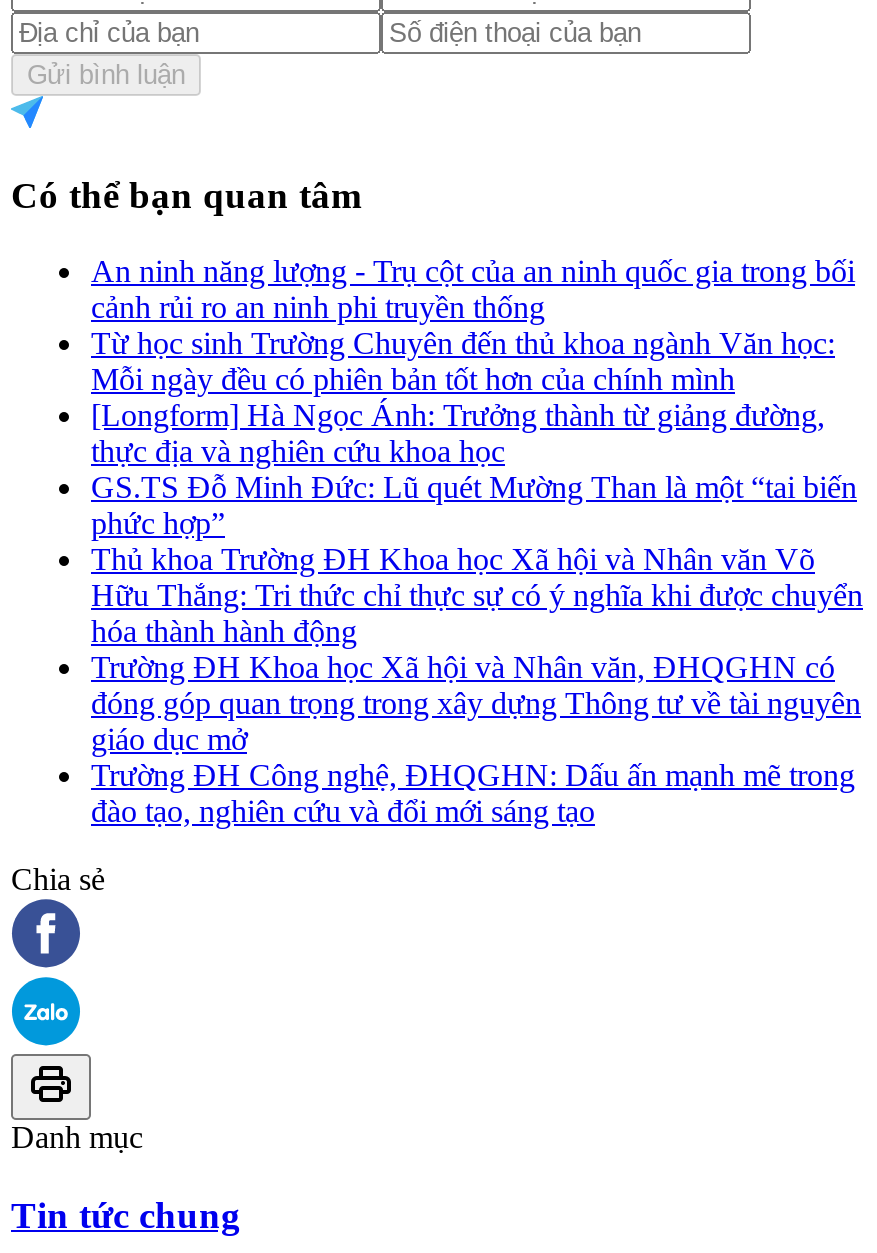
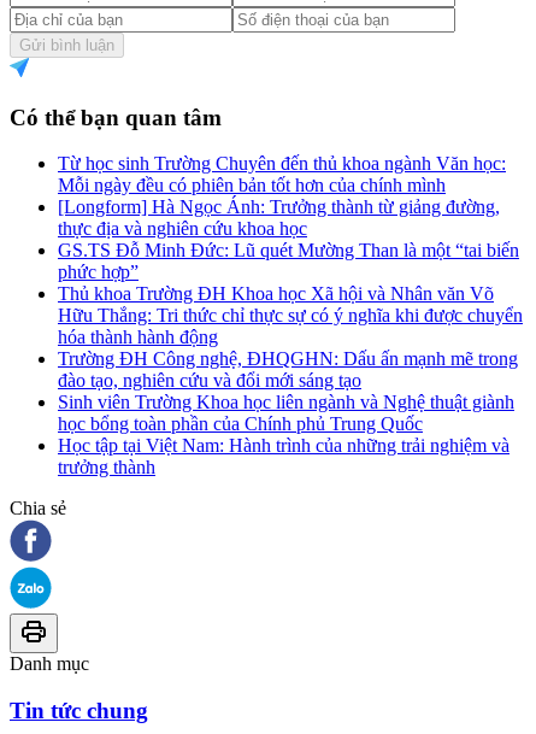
[91,255,855,325] An ninh năng lượng - Trụ cột của an ninh quốc gia trong bối | cảnh rủi ro an ninh phi truyền thống -> none
moved [91,327,863,649] -> [58,153,523,347]: Từ học sinh Trường Chuyên đến thủ khoa ngành Văn học: | Mỗi ngày đều có phiên bản tốt hơn của chính mình | [Longform] Hà Ngọc Ánh: Trưởng thành từ giảng đường, | ... | Hữu Thắng: Tri thức chỉ thực sự có ý nghĩa khi được chuyển | hóa thành hành động
[91,651,861,757] Trường ĐH Khoa học Xã hội và Nhân văn, ĐHQGHN có | đóng góp quan trọng trong xây dựng Thông tư về tài nguyên | giáo dục mở -> none
moved [91,759,855,829] -> [58,349,518,391]: Trường ĐH Công nghệ, ĐHQGHN: Dấu ấn mạnh mẽ trong | đào tạo, nghiên cứu và đổi mới sáng tạo
none -> [58,392,514,478] Sinh viên Trường Khoa học liên ngành và Nghệ thuật giành | học bổng toàn phần của Chính phủ Trung Quốc | Học tập tại Việt Nam: Hành trình của những trải nghiệm và | trưởng thành

